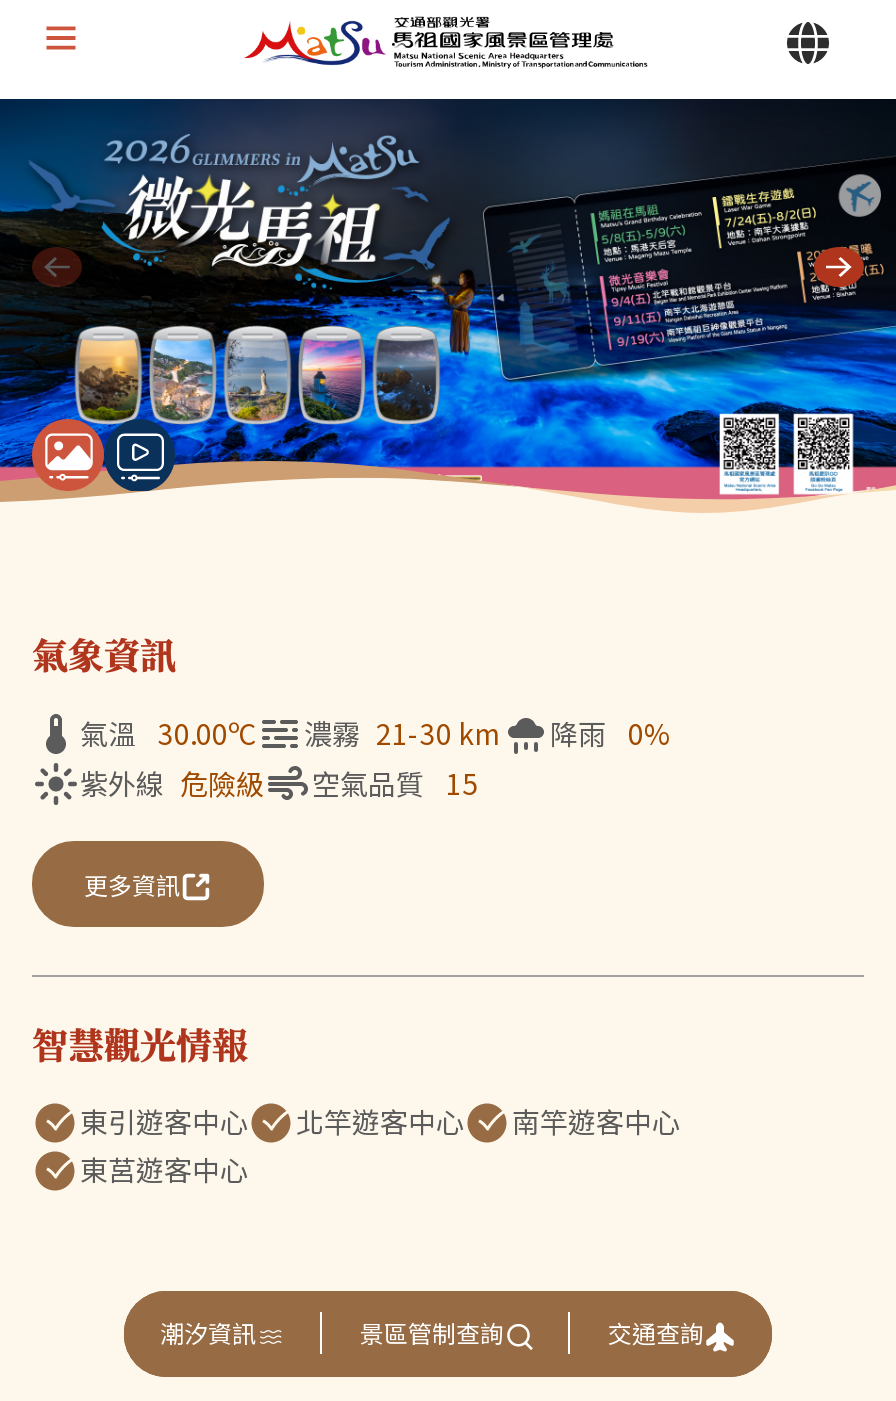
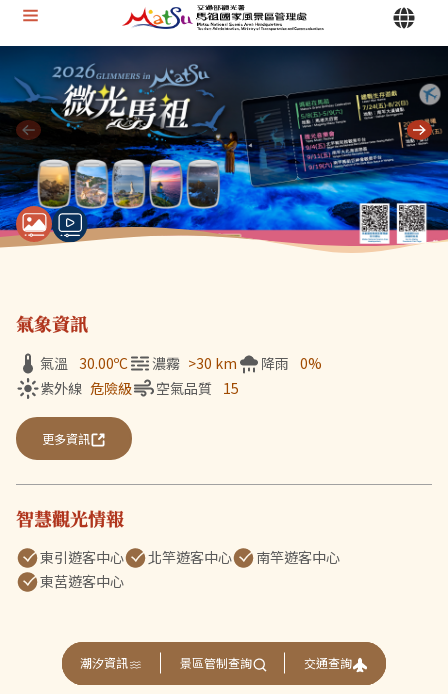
[80,713,672,753] 氣溫 30.00ºC 濃霧 21-30 km 降雨 0% -> [40,353,322,373] 氣溫 30.00ºC 濃霧 >30 km 降雨 0%

